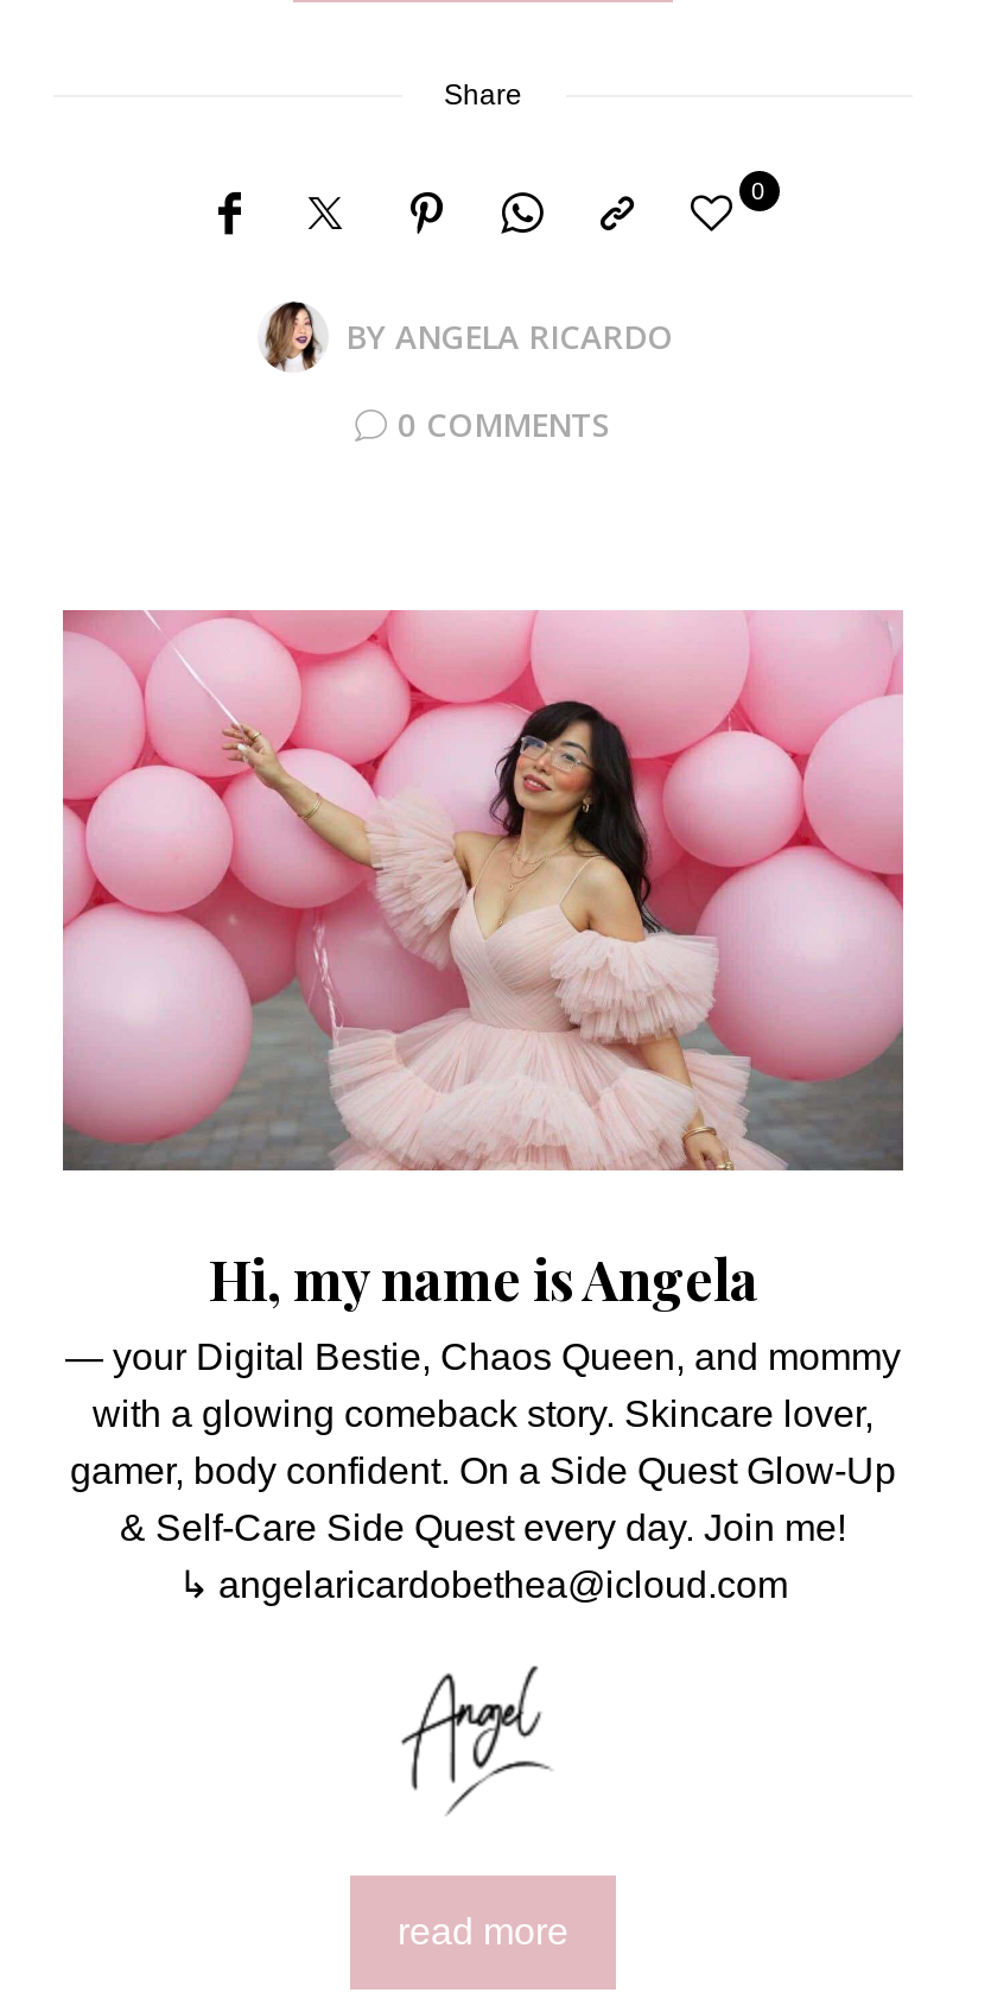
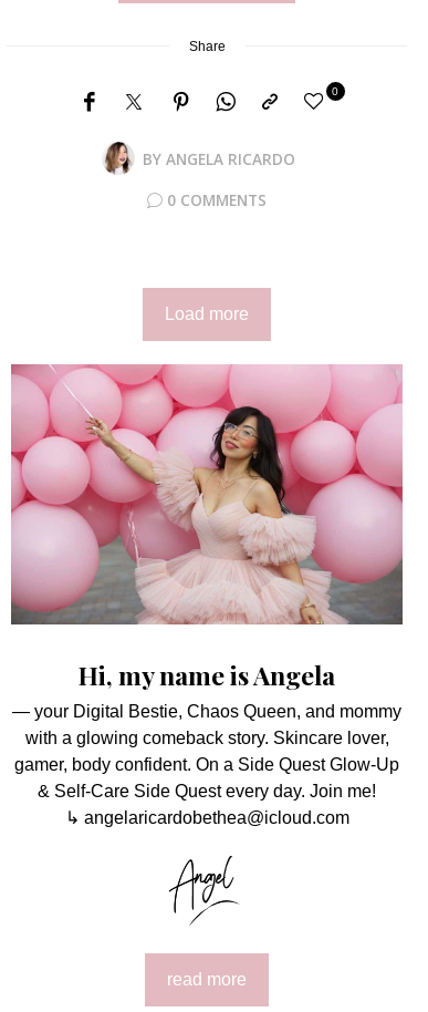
none -> [165,304,249,323] Load more

